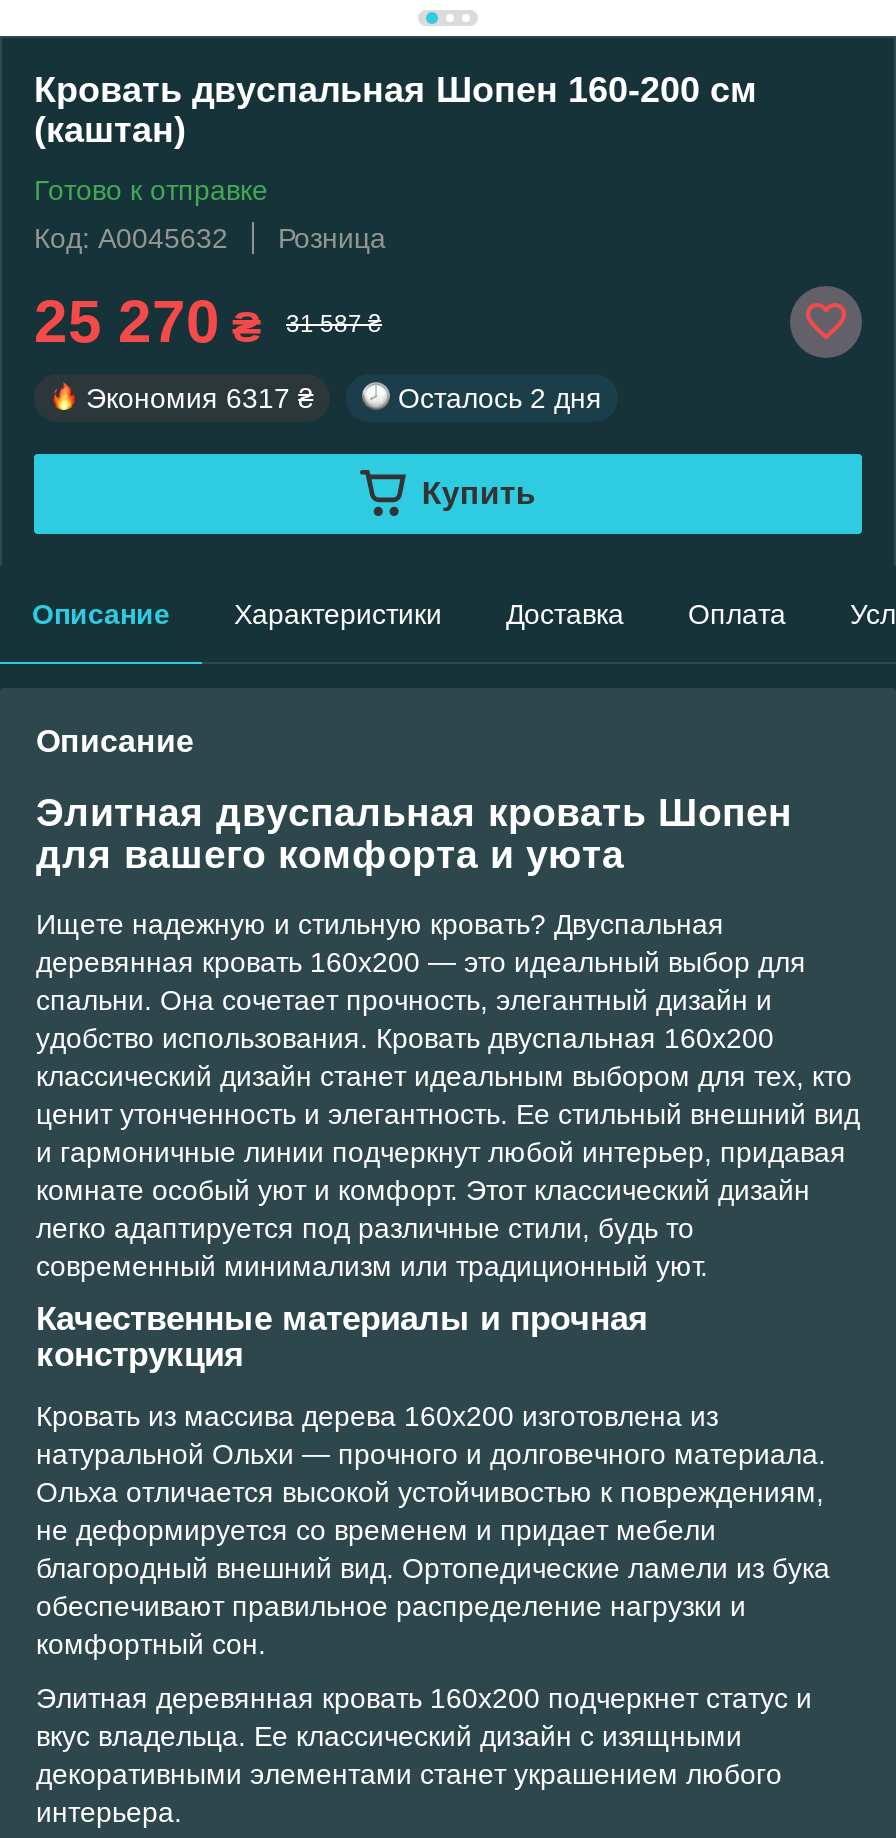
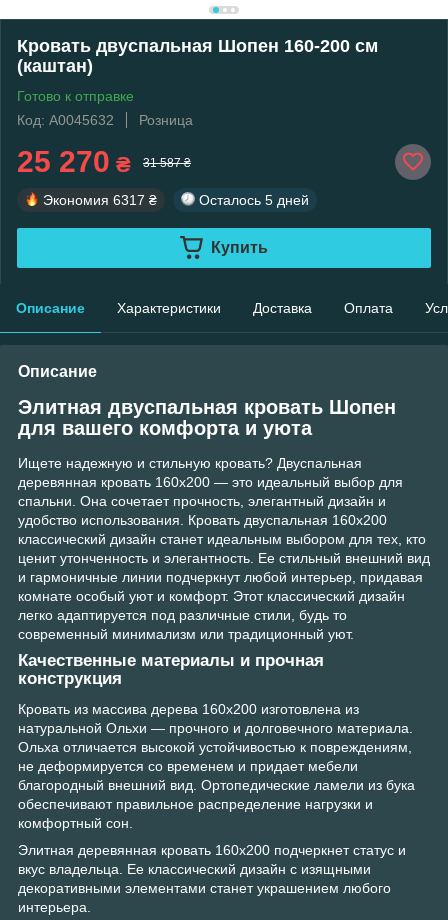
[398,382,602,414] Осталось 2 дня -> [199,192,309,208] Осталось 5 дней

